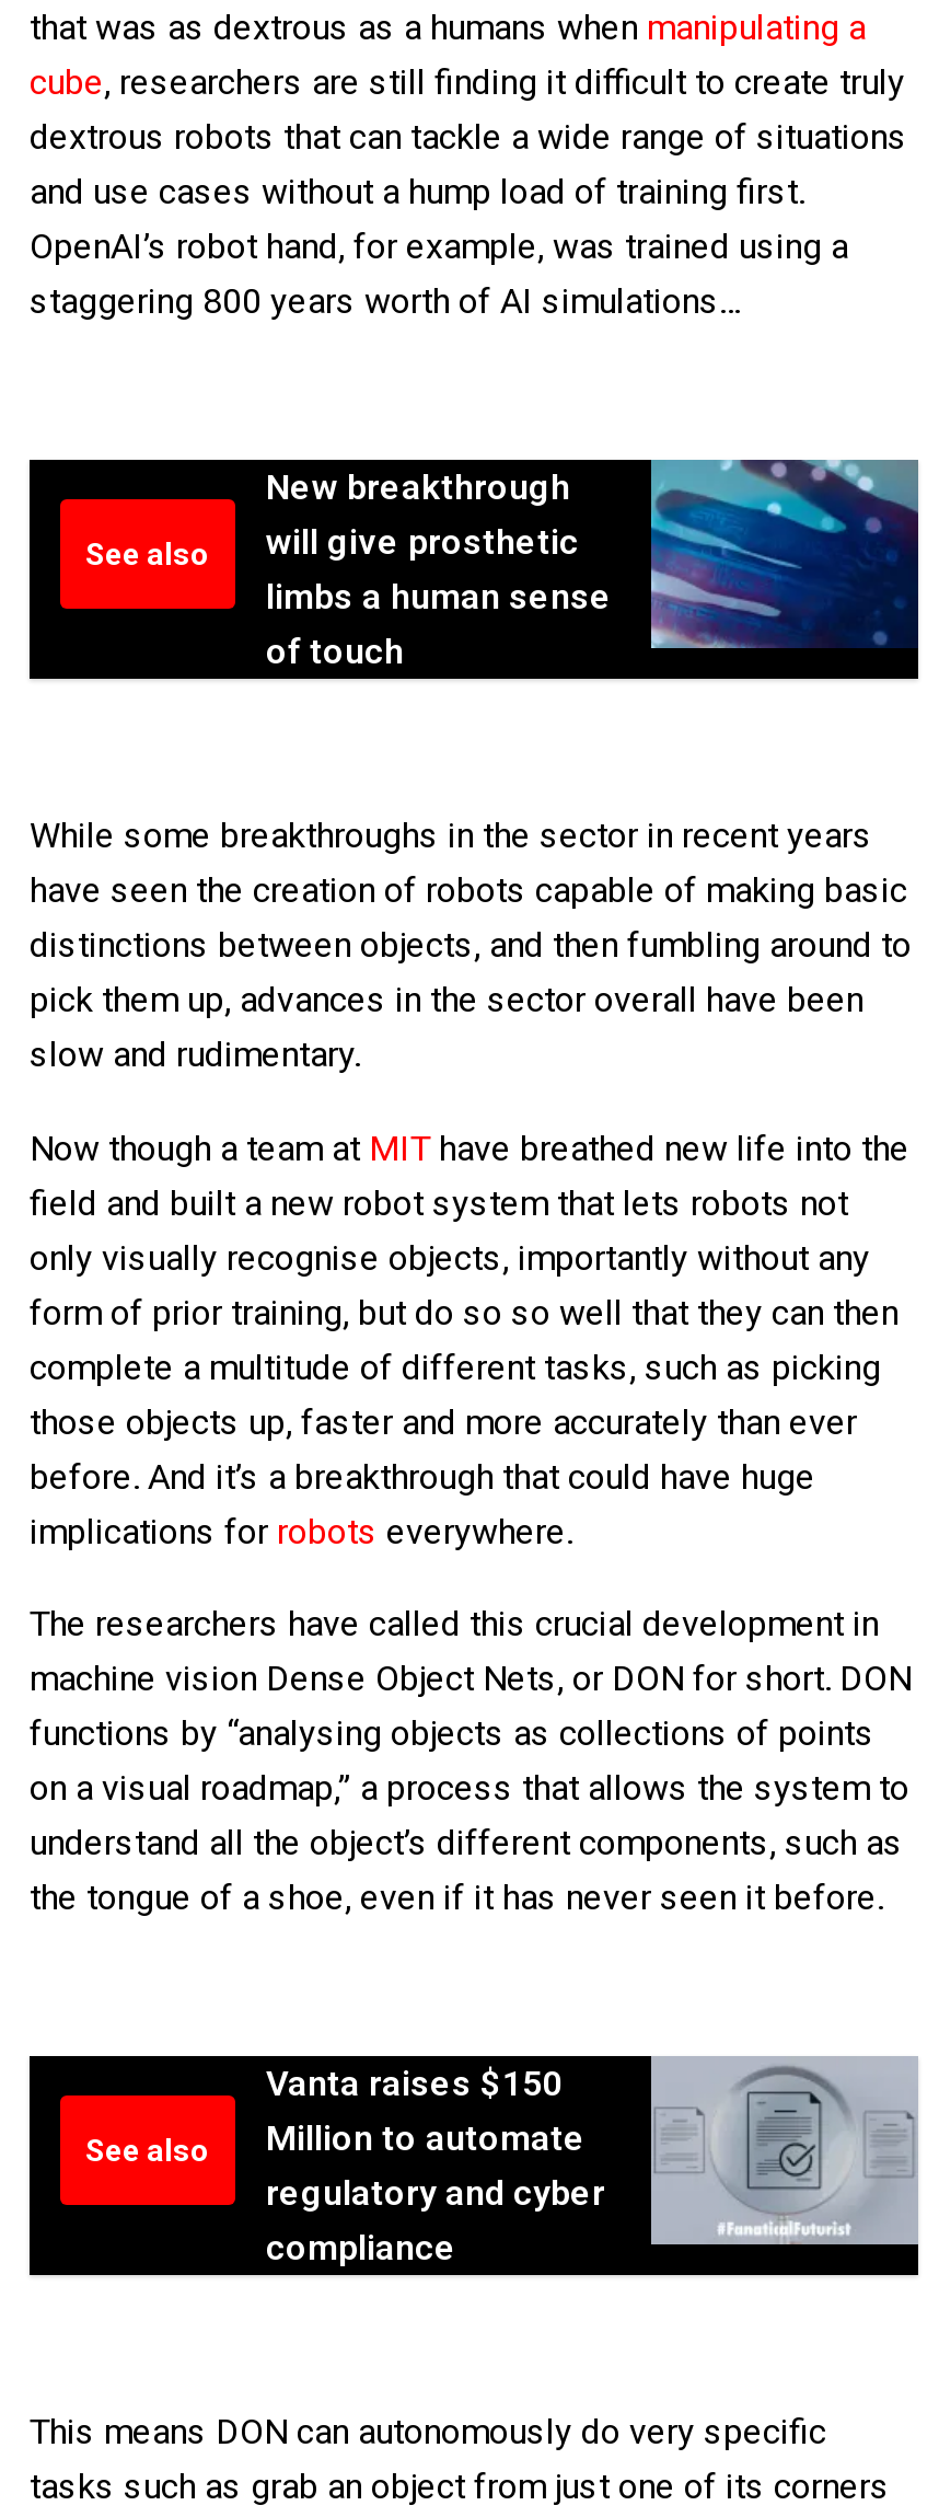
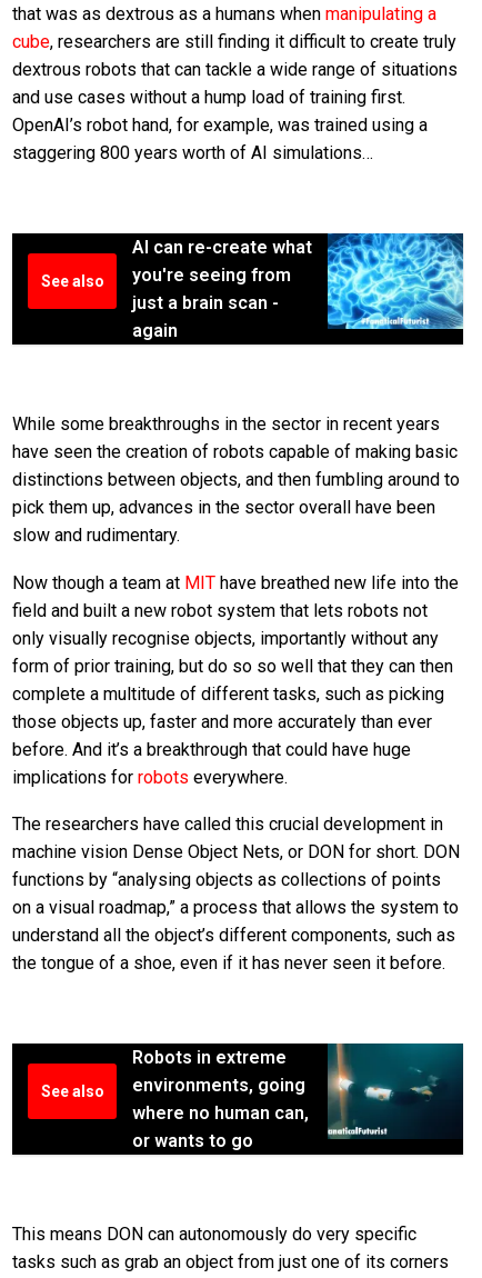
[266,458,920,673] [image] | New breakthrough | will give prosthetic | limbs a human sense | of touch -> [132,232,464,342] [image] | AI can re-create what | you're seeing from | just a brain scan - | again
[266,2056,918,2269] [image] | Vanta raises $150 | Million to automate | regulatory and cyber | compliance -> [132,1044,463,1152] [image] | Robots in extreme | environments, going | where no human can, | or wants to go

